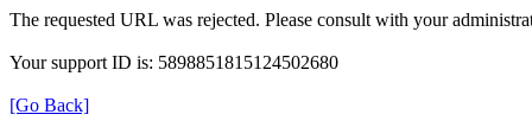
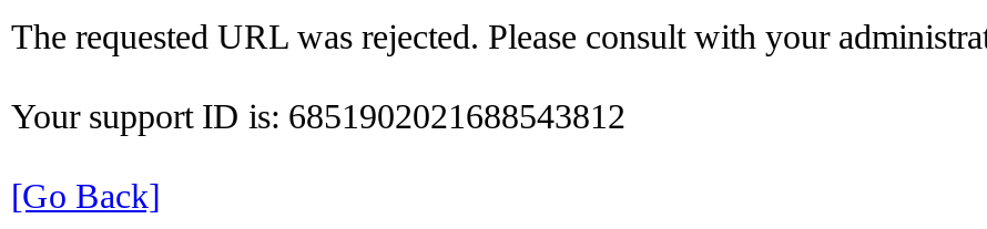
[9,52,338,72] Your support ID is: 5898851815124502680 -> [11,97,625,135] Your support ID is: 6851902021688543812

